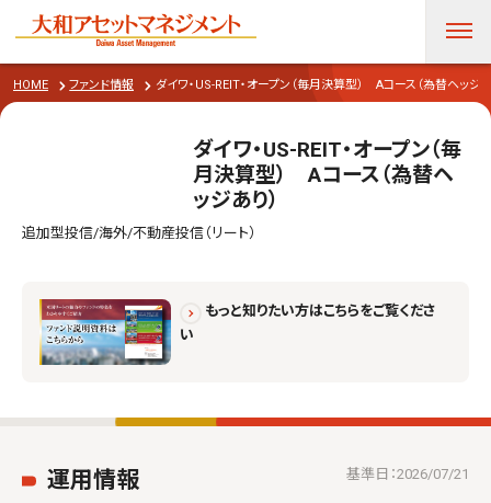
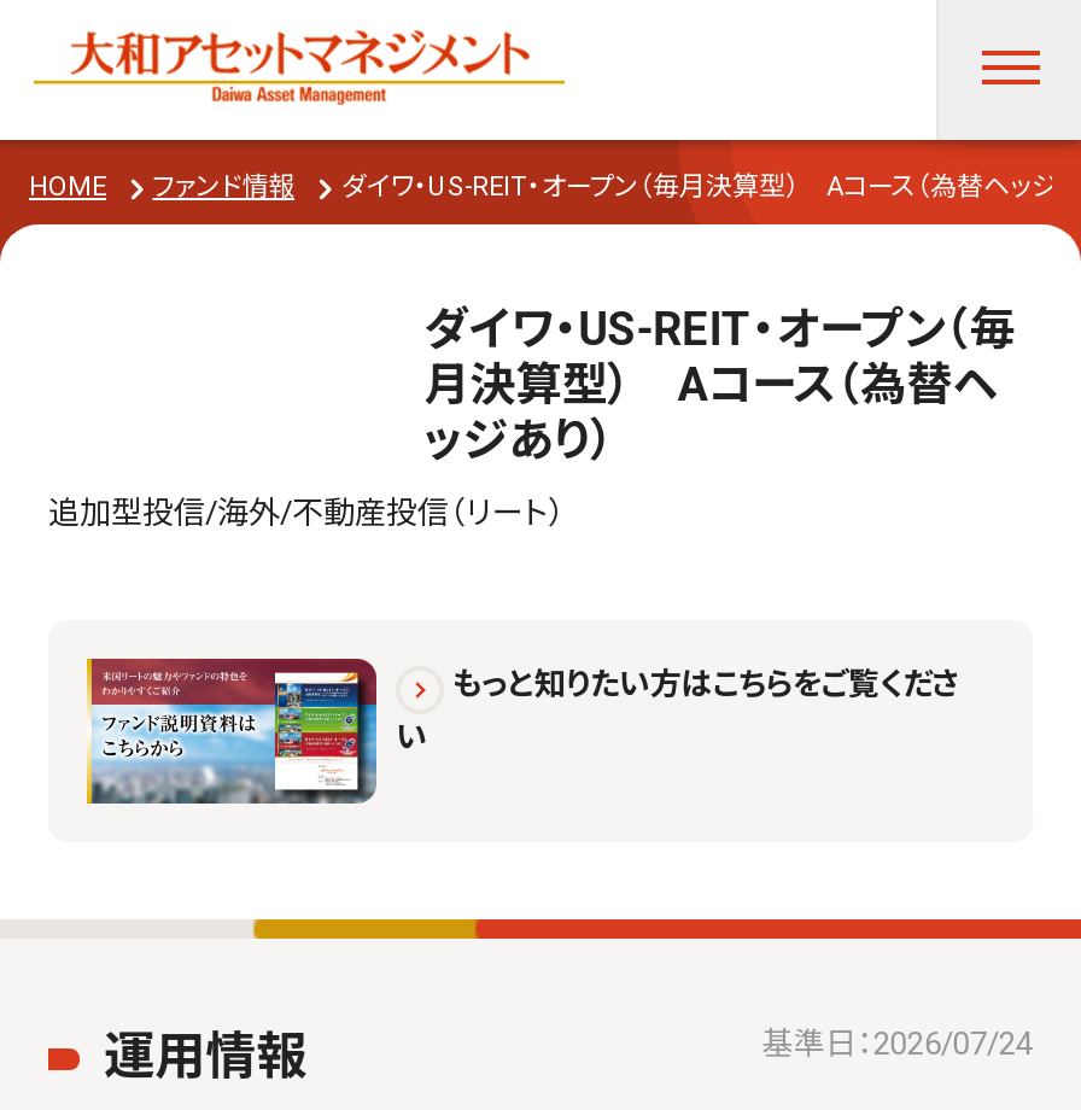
[346,466,469,482] 基準日：2026/07/21 -> [762,1026,1032,1062] 基準日：2026/07/24

